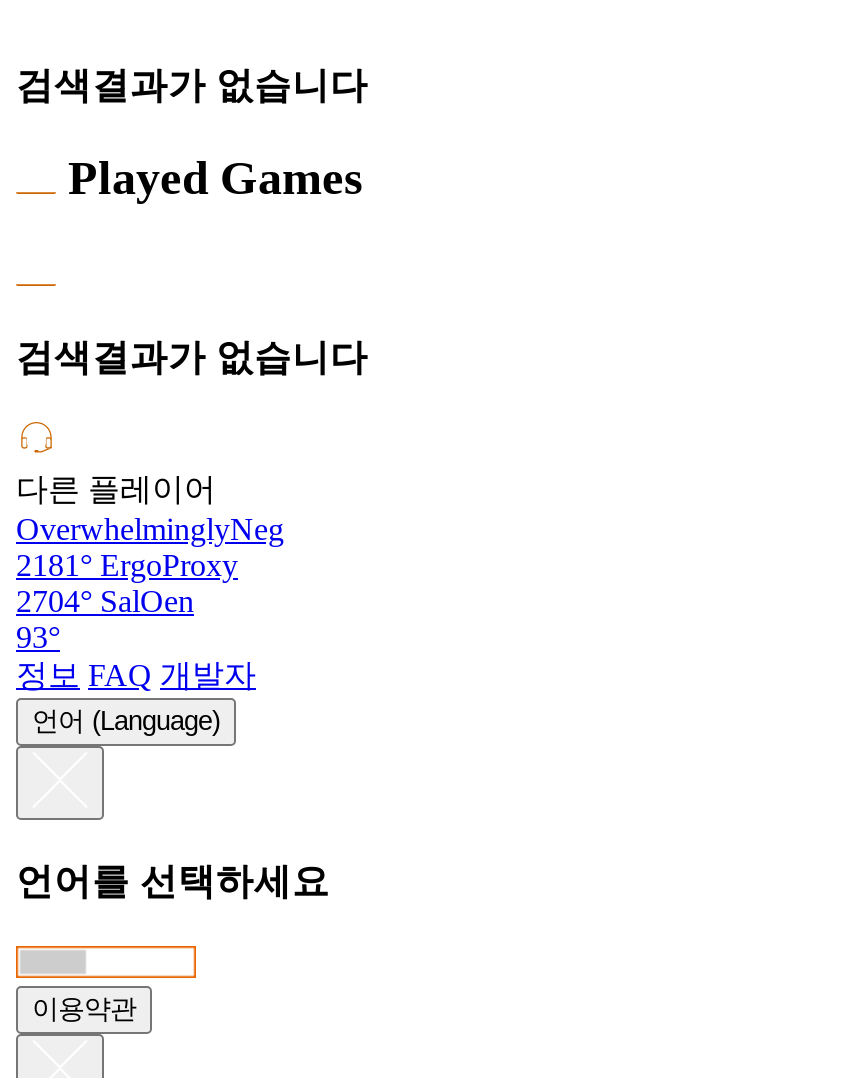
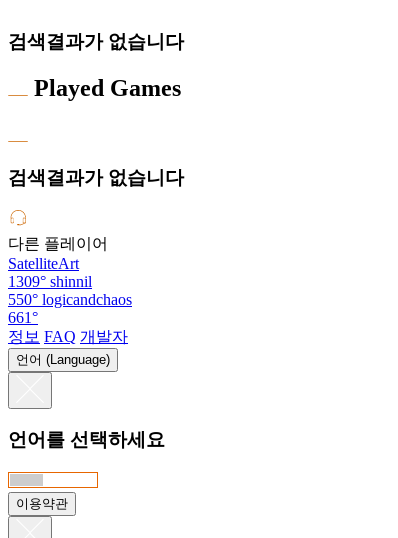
[16,511,284,653] OverwhelminglyNeg | 2181° ErgoProxy | 2704° SalOen | 93° -> [8,255,132,326] SatelliteArt | 1309° shinnil | 550° logicandchaos | 661°

